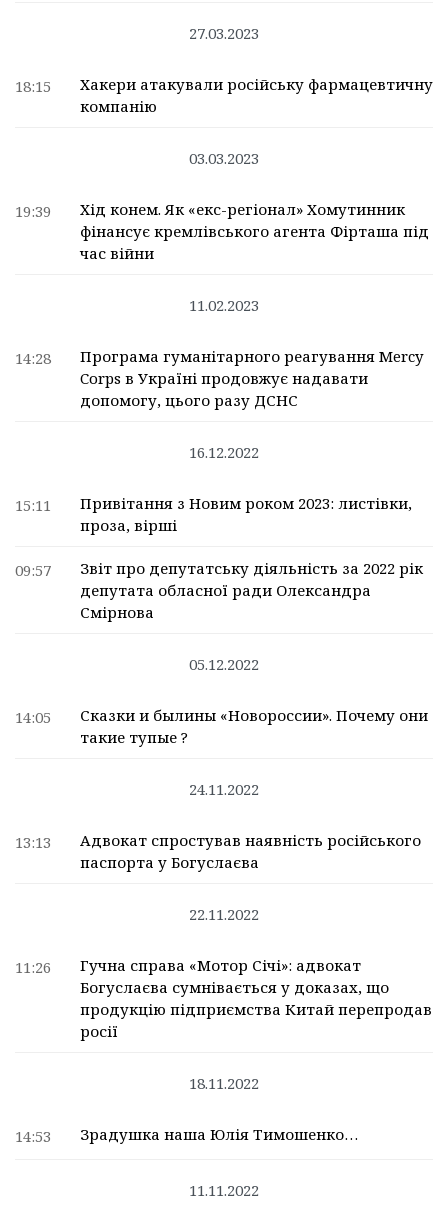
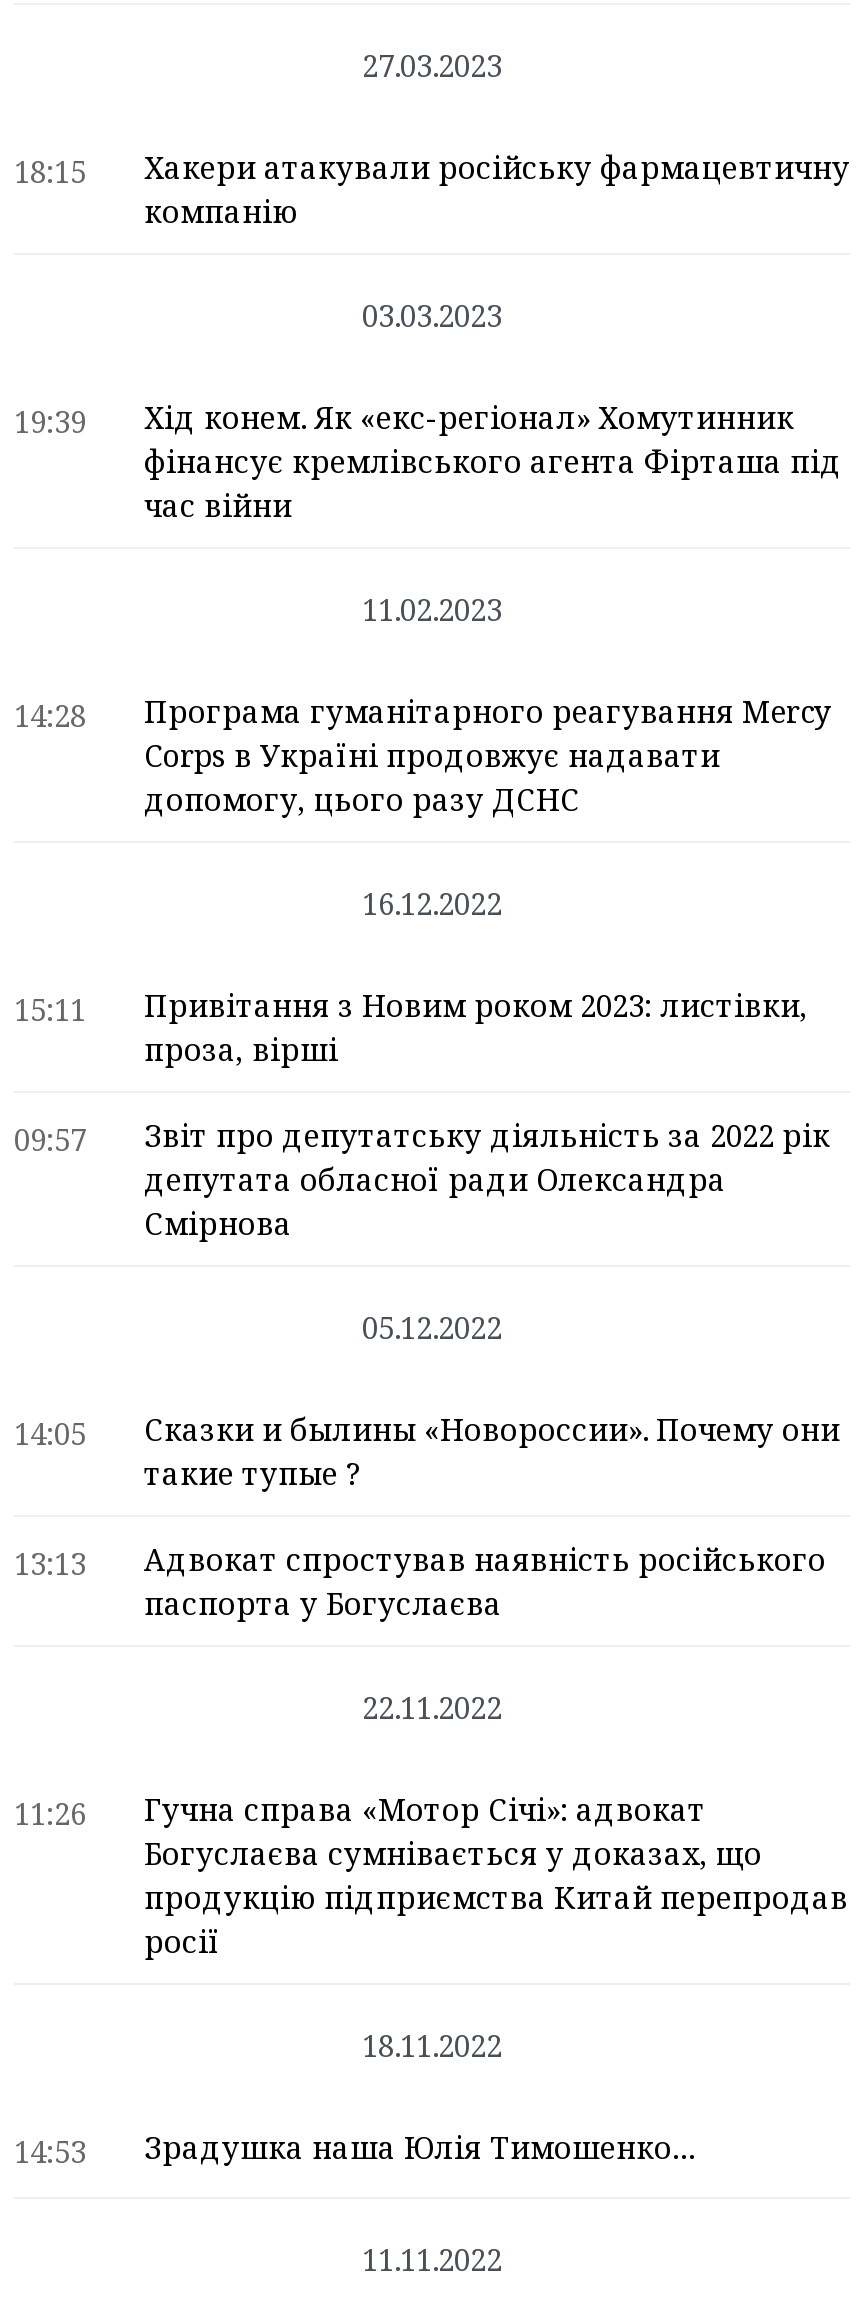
[189,779,259,799] 24.11.2022 -> none

